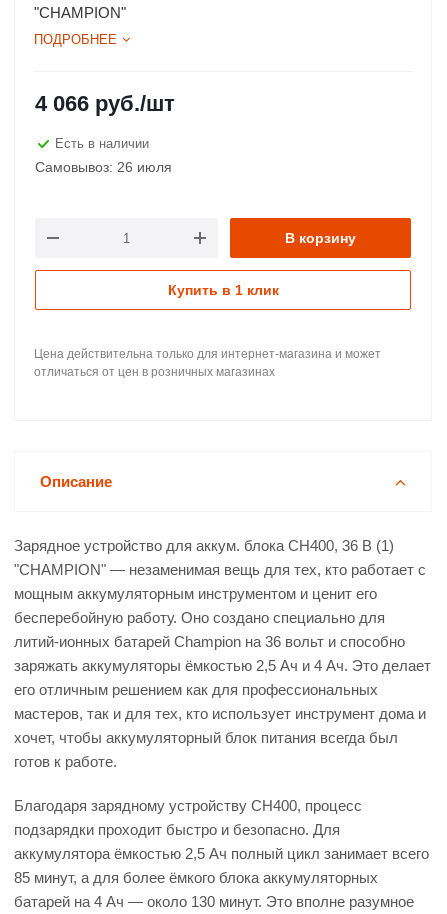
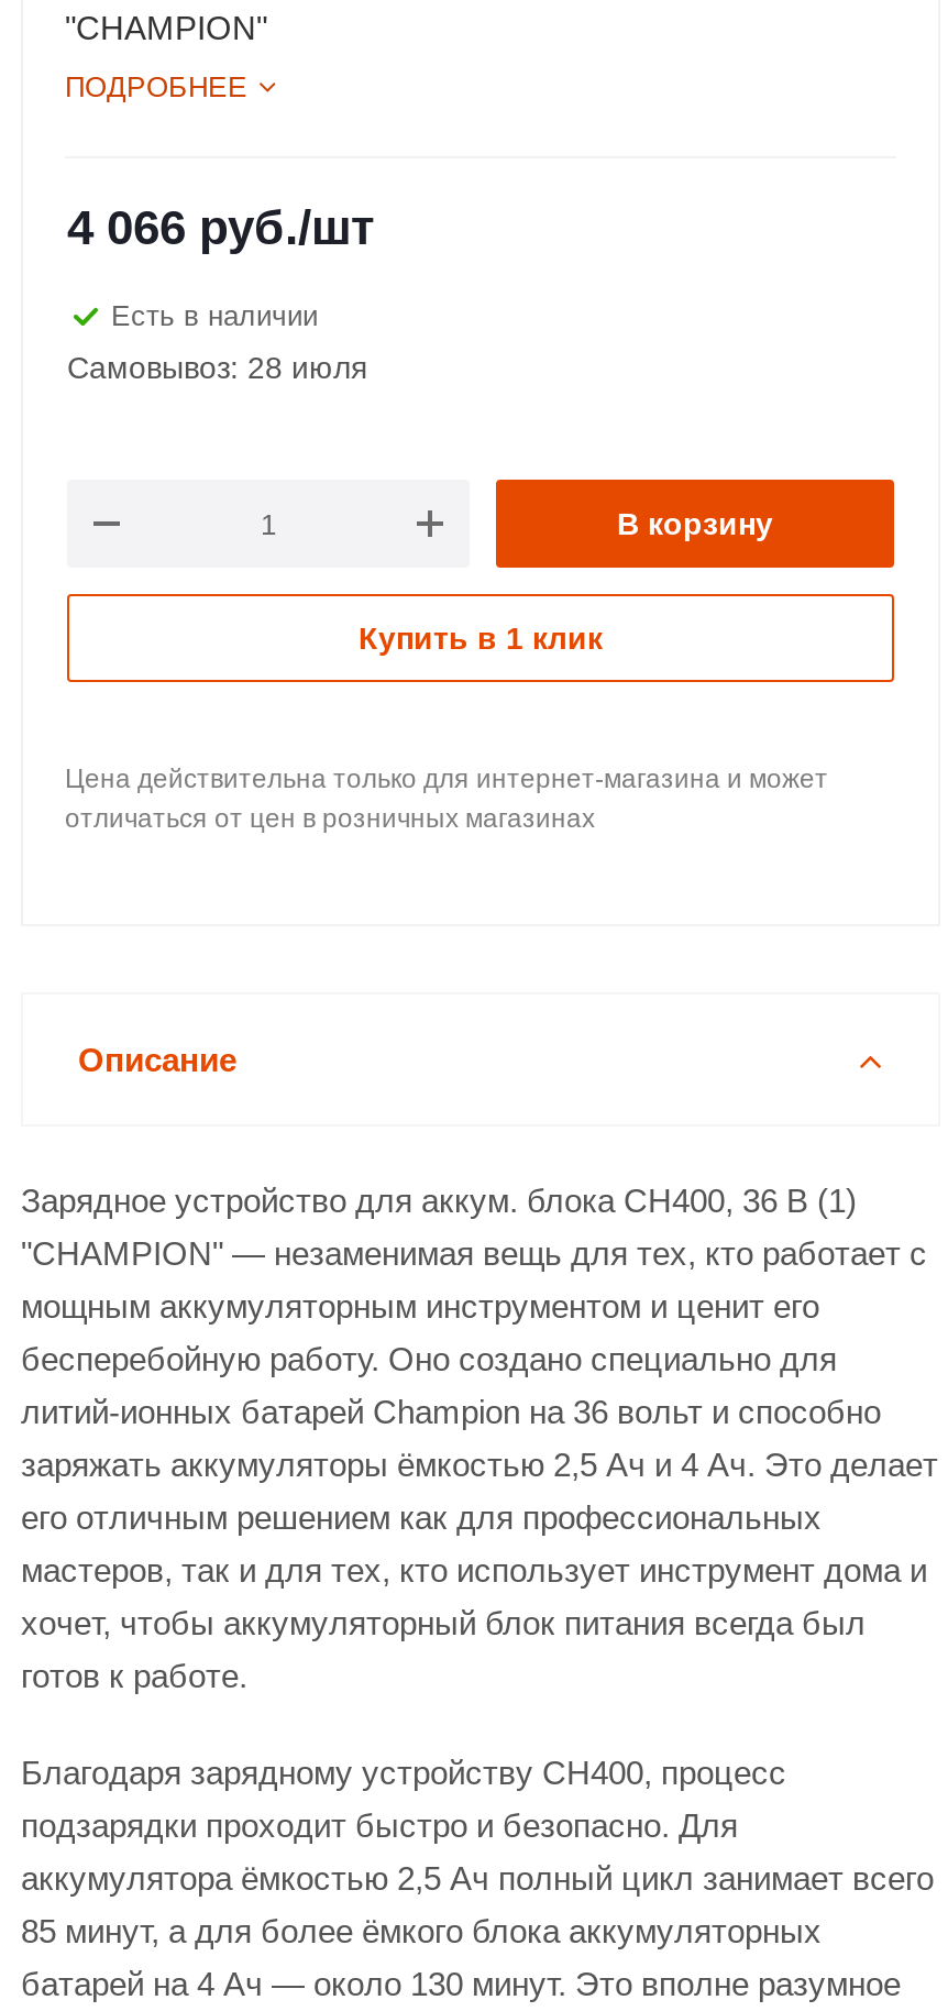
[35,159,172,175] Самовывоз: 26 июля -> [67,350,368,385] Самовывоз: 28 июля

